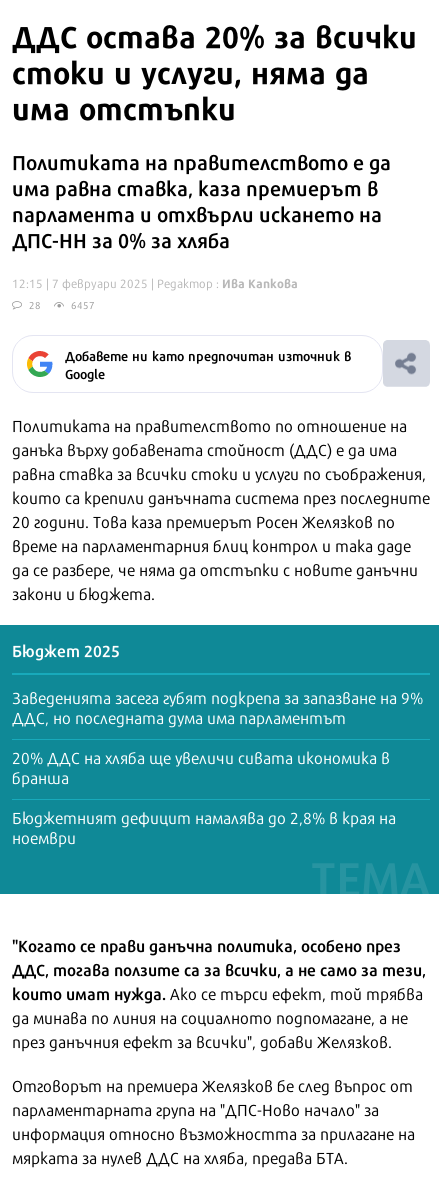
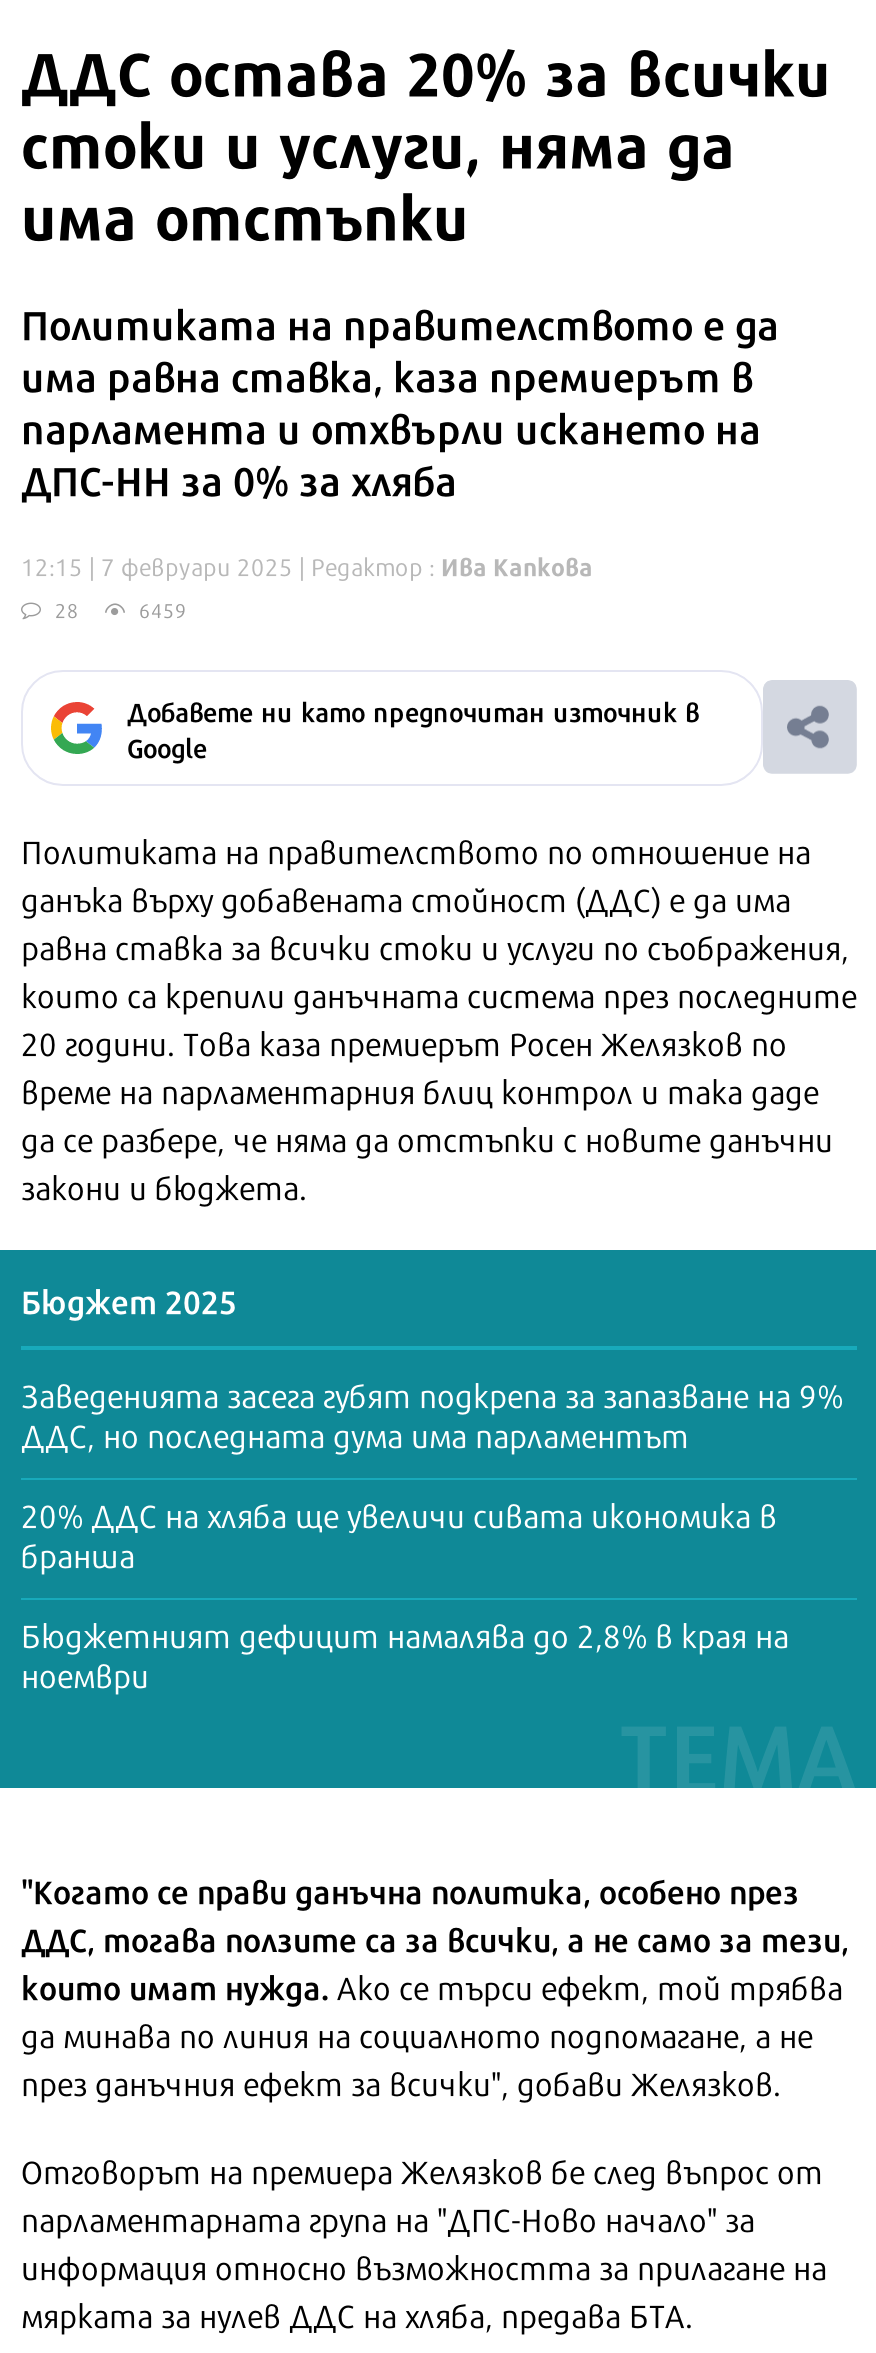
[26,297,95,312] 28 6457 -> [49,594,187,624] 28 6459

